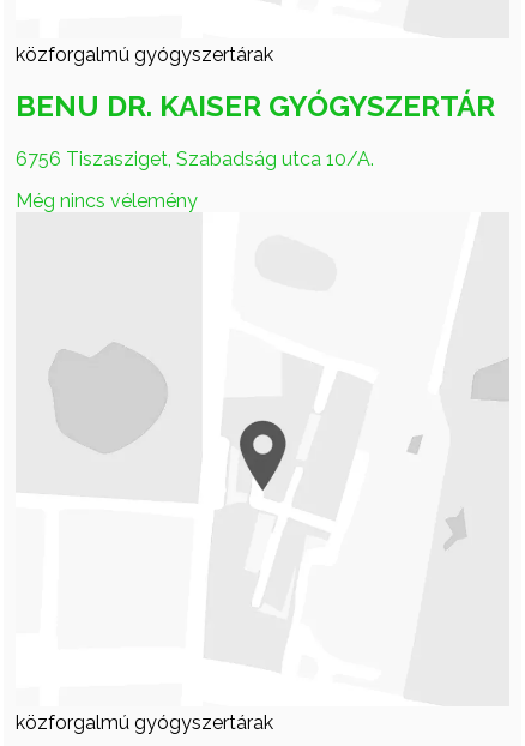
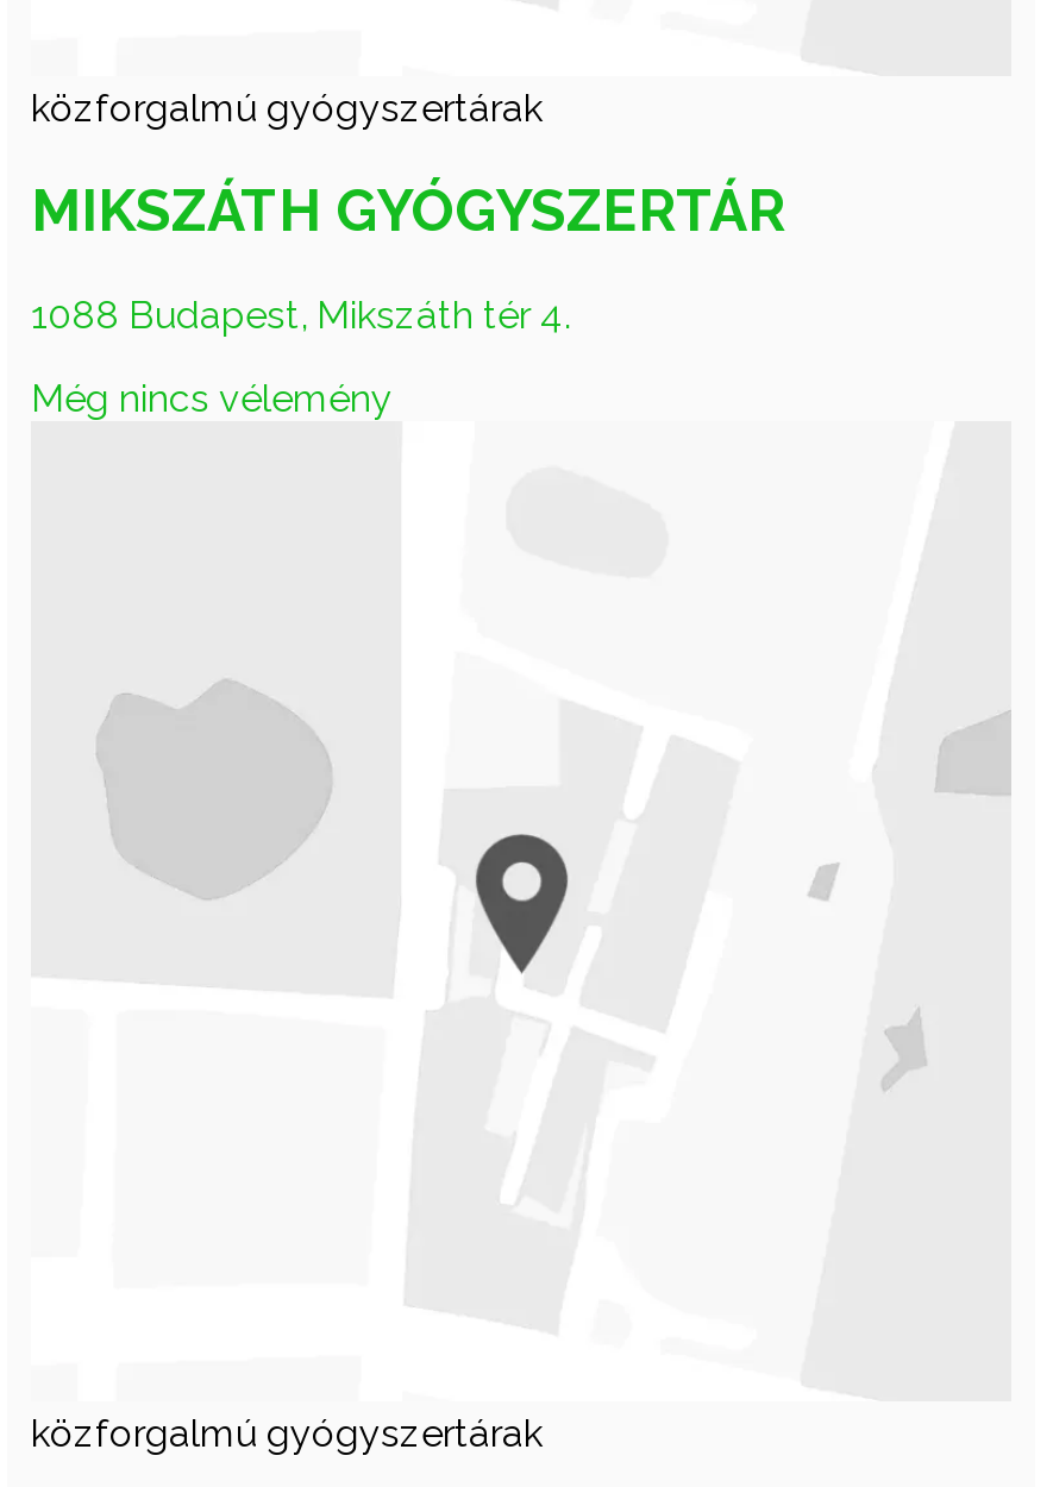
[16,89,495,124] BENU DR. KAISER GYÓGYSZERTÁR -> [31,177,785,246] MIKSZÁTH GYÓGYSZERTÁR
[16,148,374,171] 6756 Tiszasziget, Szabadság utca 10/A. -> [31,294,571,339] 1088 Budapest, Mikszáth tér 4.

